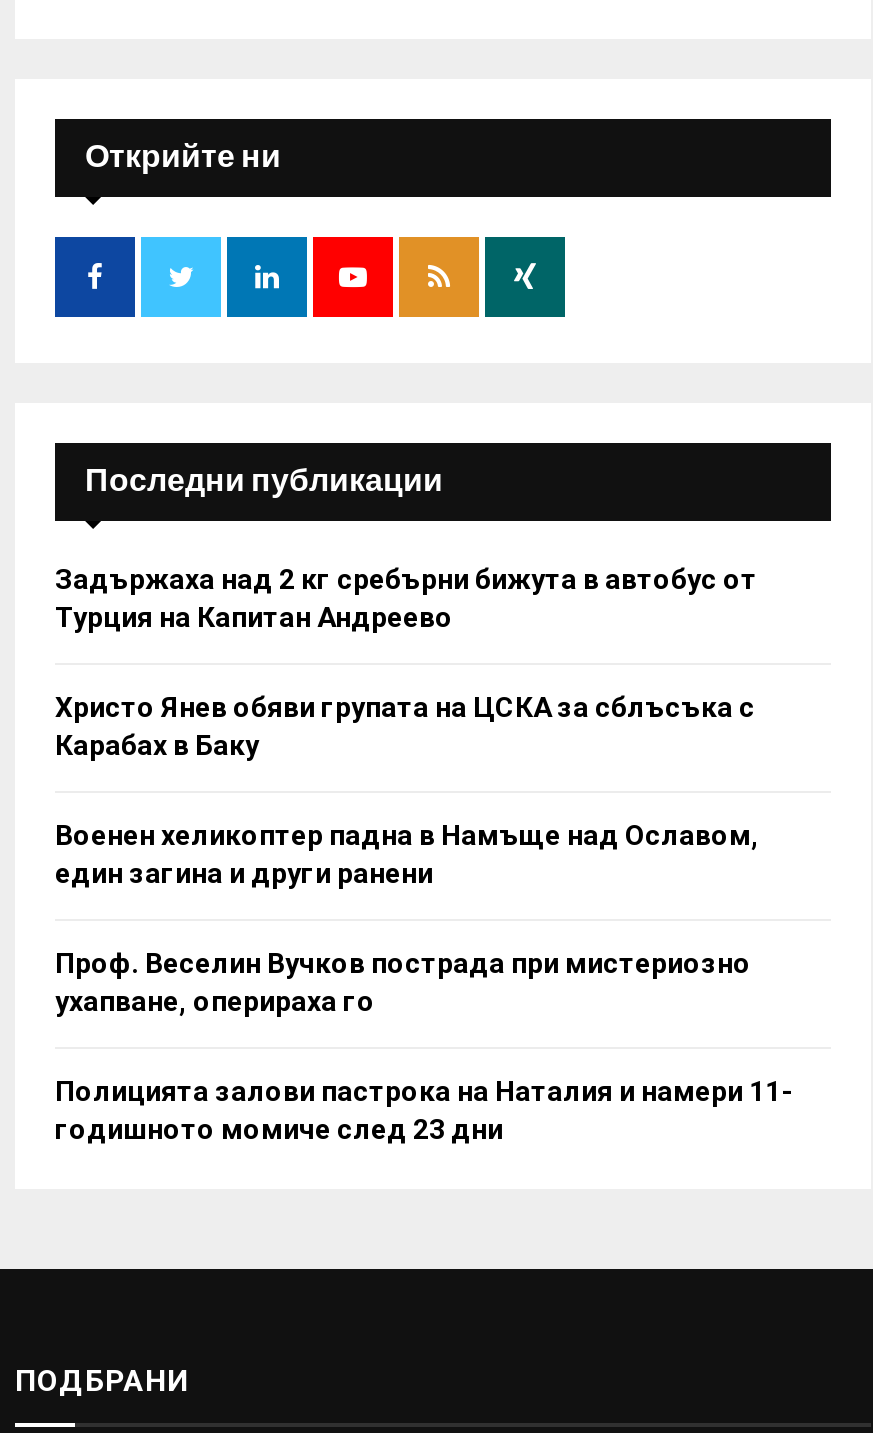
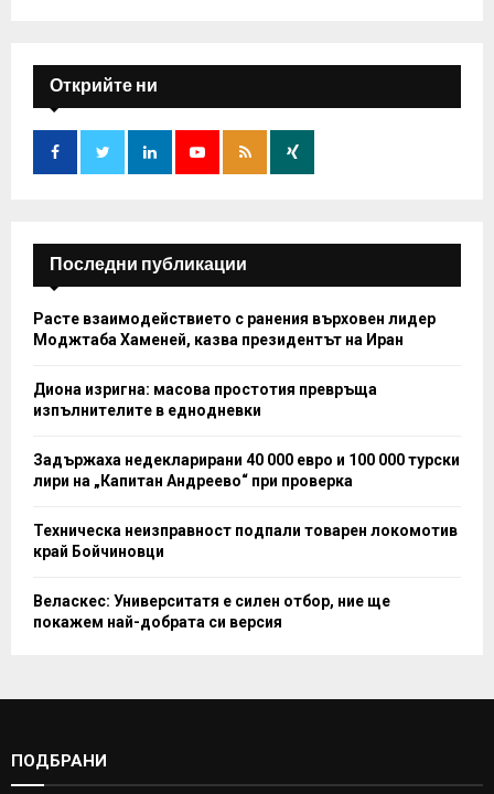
[55,562,757,632] Задържаха над 2 кг сребърни бижута в автобус от | Турция на Капитан Андреево -> [33,310,436,349] Расте взаимодействието с ранения върховен лидер | Моджтаба Хаменей, казва президентът на Иран
[55,690,755,760] Христо Янев обяви групата на ЦСКА за сблъсъка с | Карабах в Баку -> [33,381,377,419] Диона изригна: масова простотия превръща | изпълнителите в еднодневки
[55,818,759,888] Военен хеликоптер падна в Намъще над Ославом, | един загина и други ранени -> [33,451,460,490] Задържаха недекларирани 40 000 евро и 100 000 турски | лири на „Капитан Андреево“ при проверка
[55,946,751,1016] Проф. Веселин Вучков пострада при мистериозно | ухапване, оперираха го -> [33,522,458,560] Техническа неизправност подпали товарен локомотив | край Бойчиновци
[55,1074,793,1144] Полицията залови пастрока на Наталия и намери 11- | годишното момиче след 23 дни -> [33,592,390,631] Веласкес: Университатя е силен отбор, ние ще | покажем най-добрата си версия

